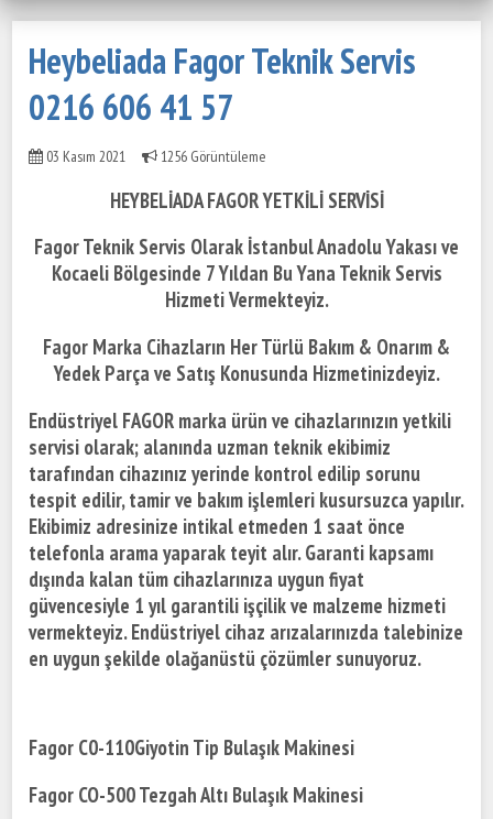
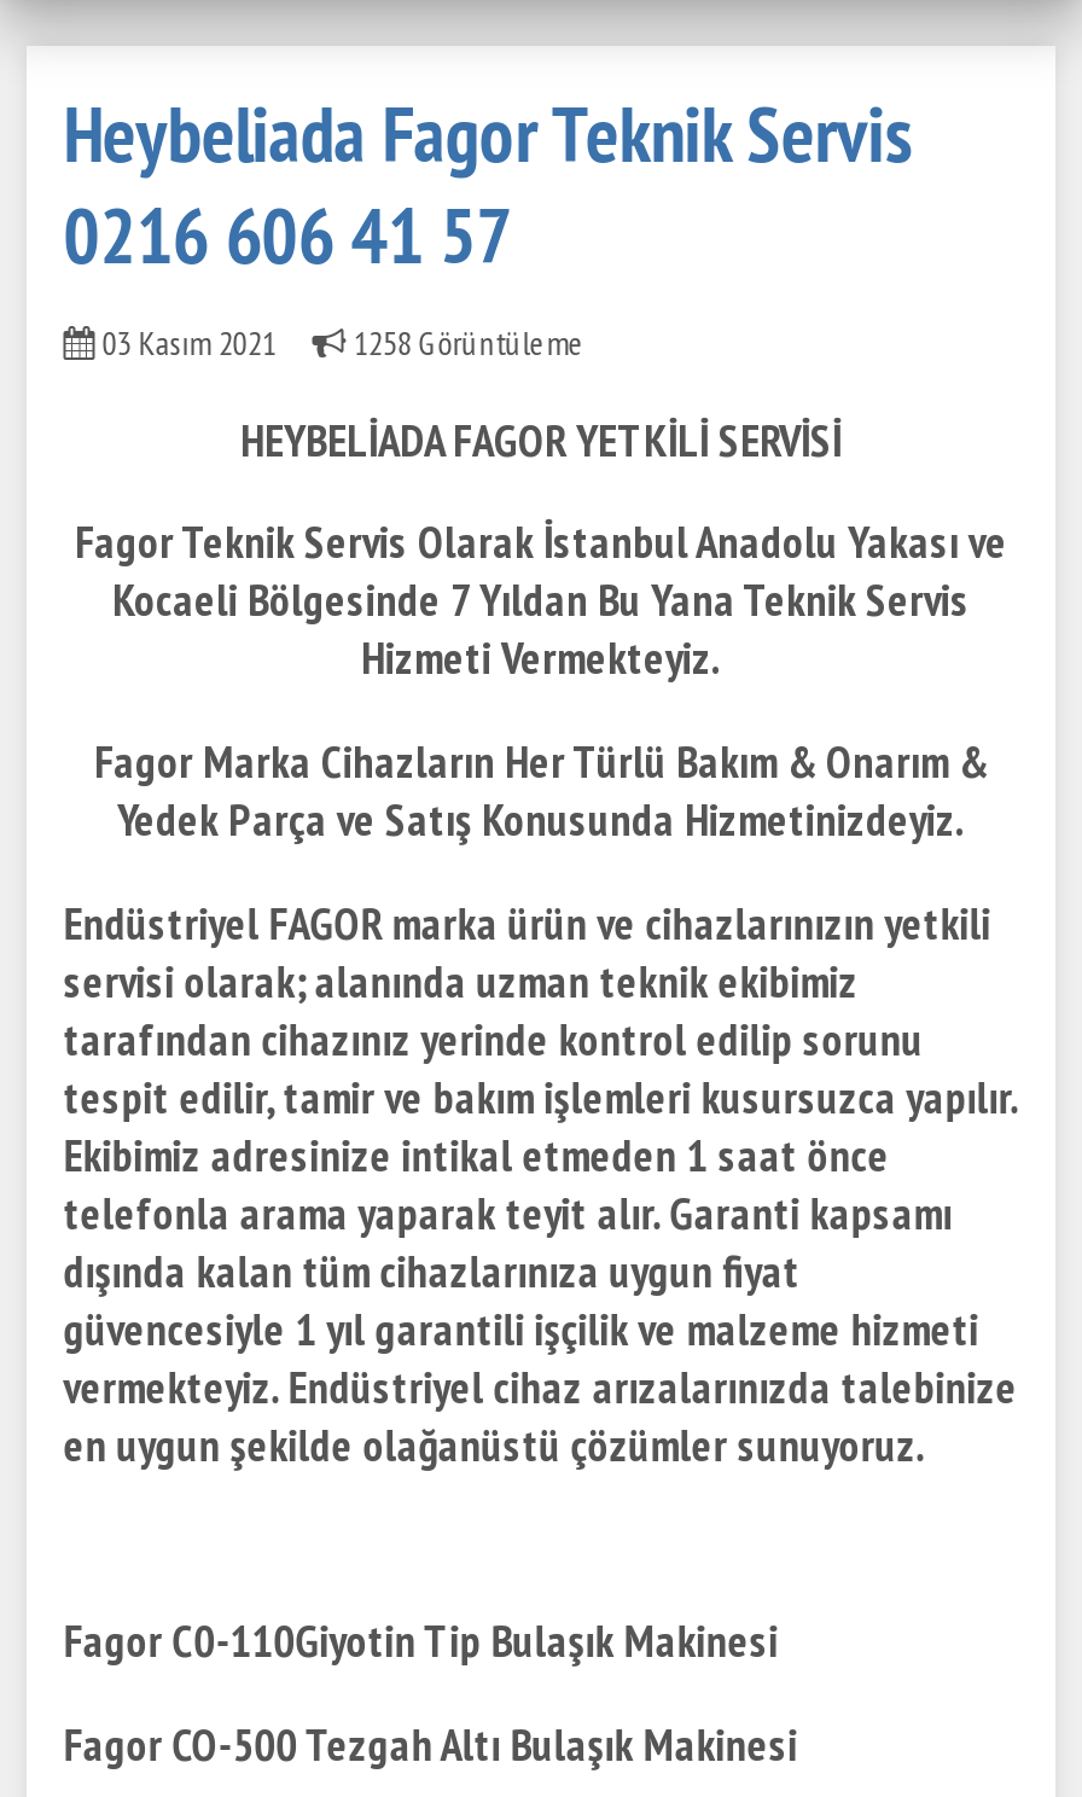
[158,146,267,166] 1256 Görüntüleme -> [346,321,585,365] 1258 Görüntüleme

